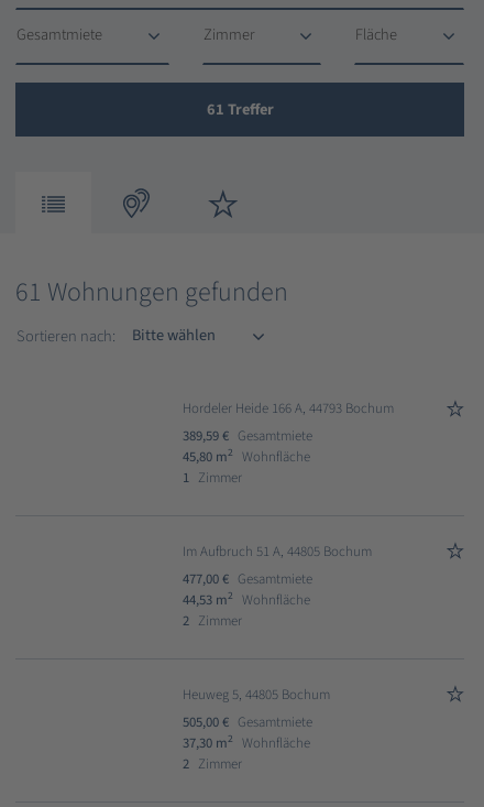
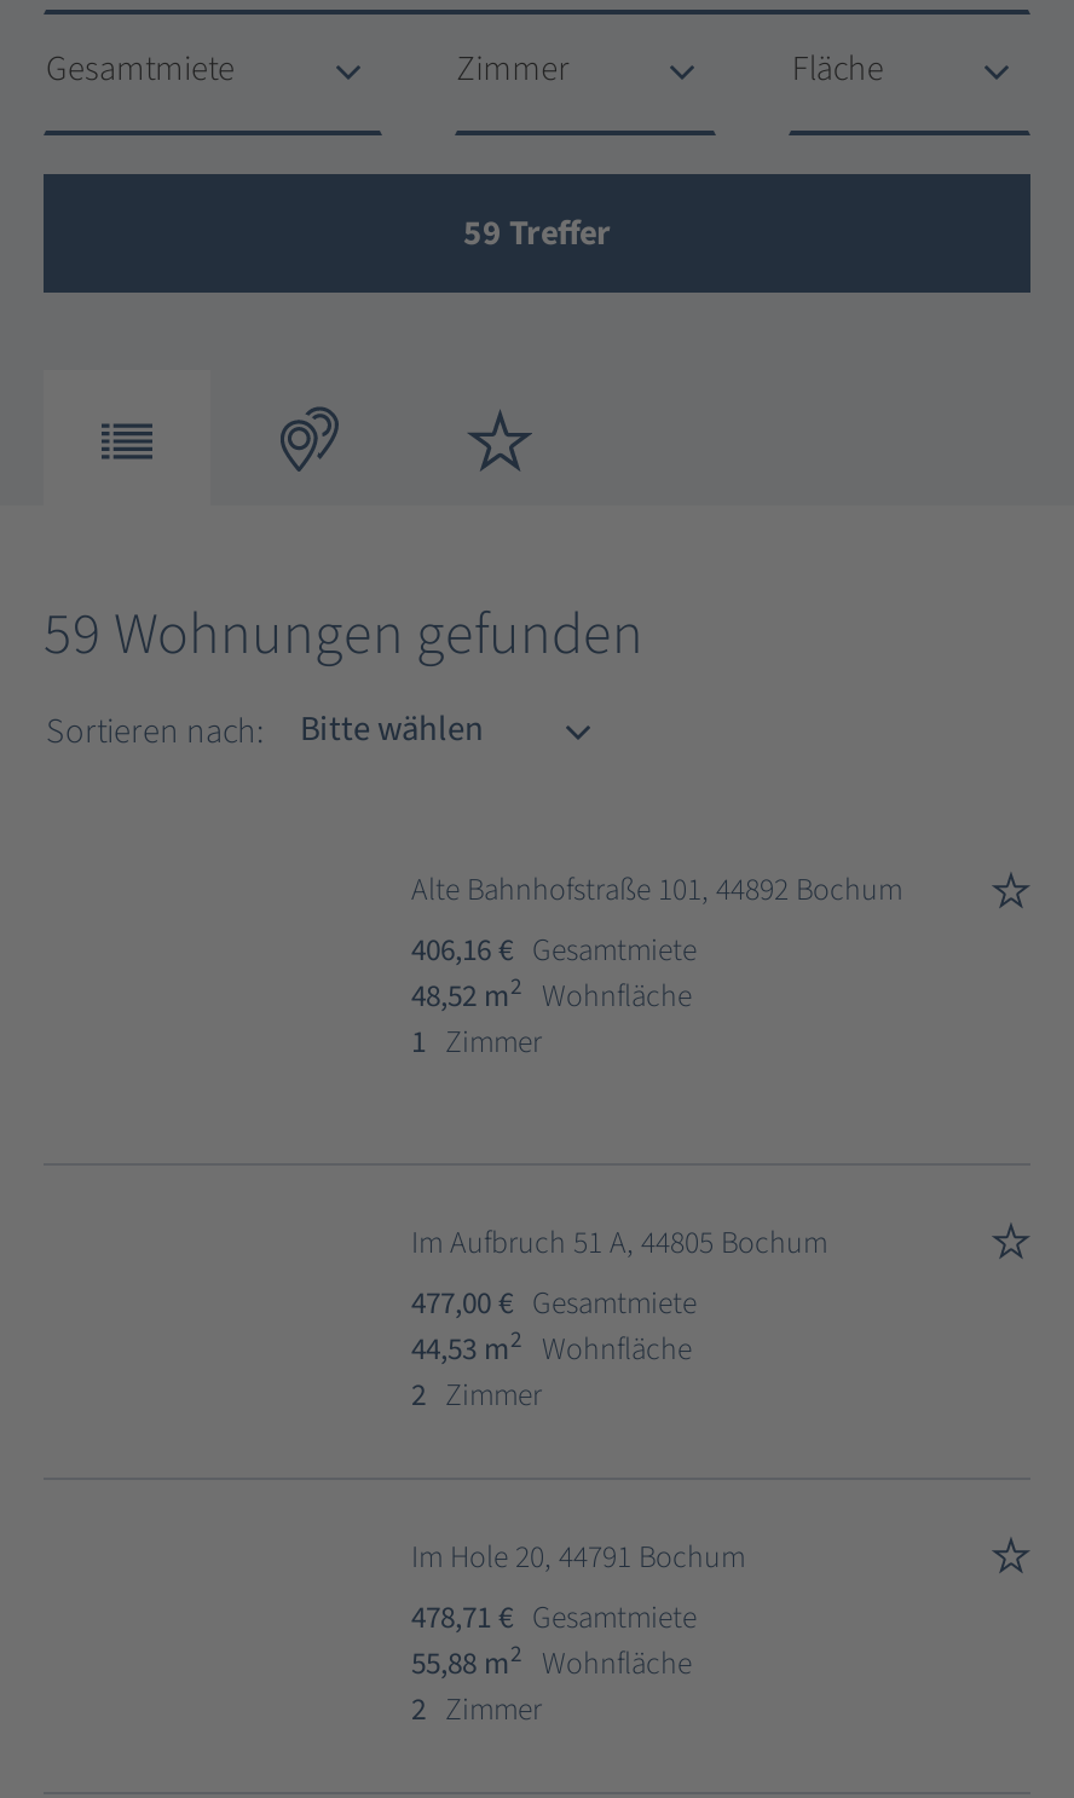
[206,98,273,121] 61 Treffer -> [463,207,611,258] 59 Treffer
[15,273,288,312] 61 Wohnungen gefunden -> [44,593,643,678] 59 Wohnungen gefunden
[183,398,394,466] Hordeler Heide 166 A, 44793 Bochum | 389,59 € Gesamtmiete | 45,80 m 2 Wohnfläche -> [411,867,902,1017] Alte Bahnhofstraße 101, 44892 Bochum | 406,16 € Gesamtmiete | 48,52 m 2 Wohnfläche
[183,684,330,753] Heuweg 5, 44805 Bochum | 505,00 € Gesamtmiete | 37,30 m 2 Wohnfläche -> [411,1535,745,1685] Im Hole 20, 44791 Bochum | 478,71 € Gesamtmiete | 55,88 m 2 Wohnfläche

